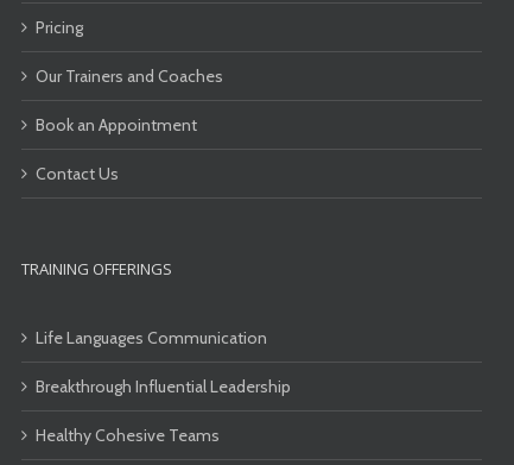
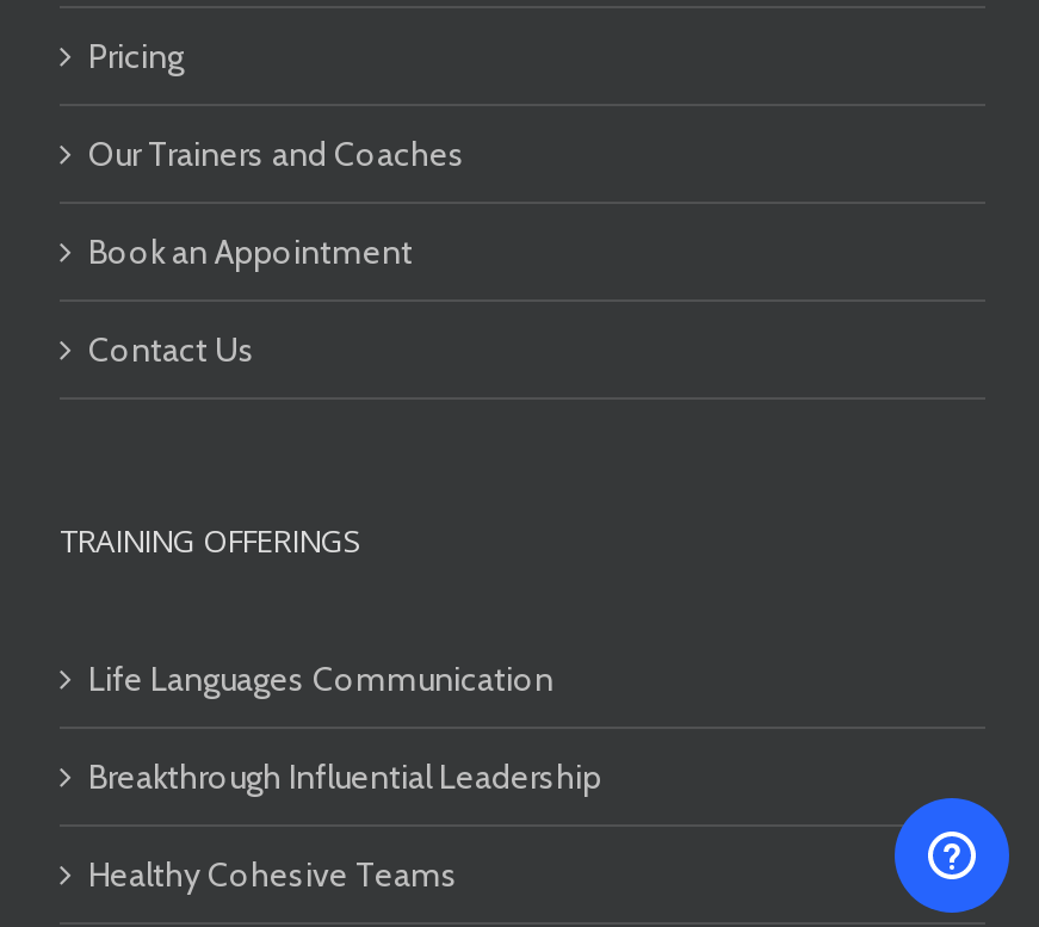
none -> [890,793,1014,915] [image]

